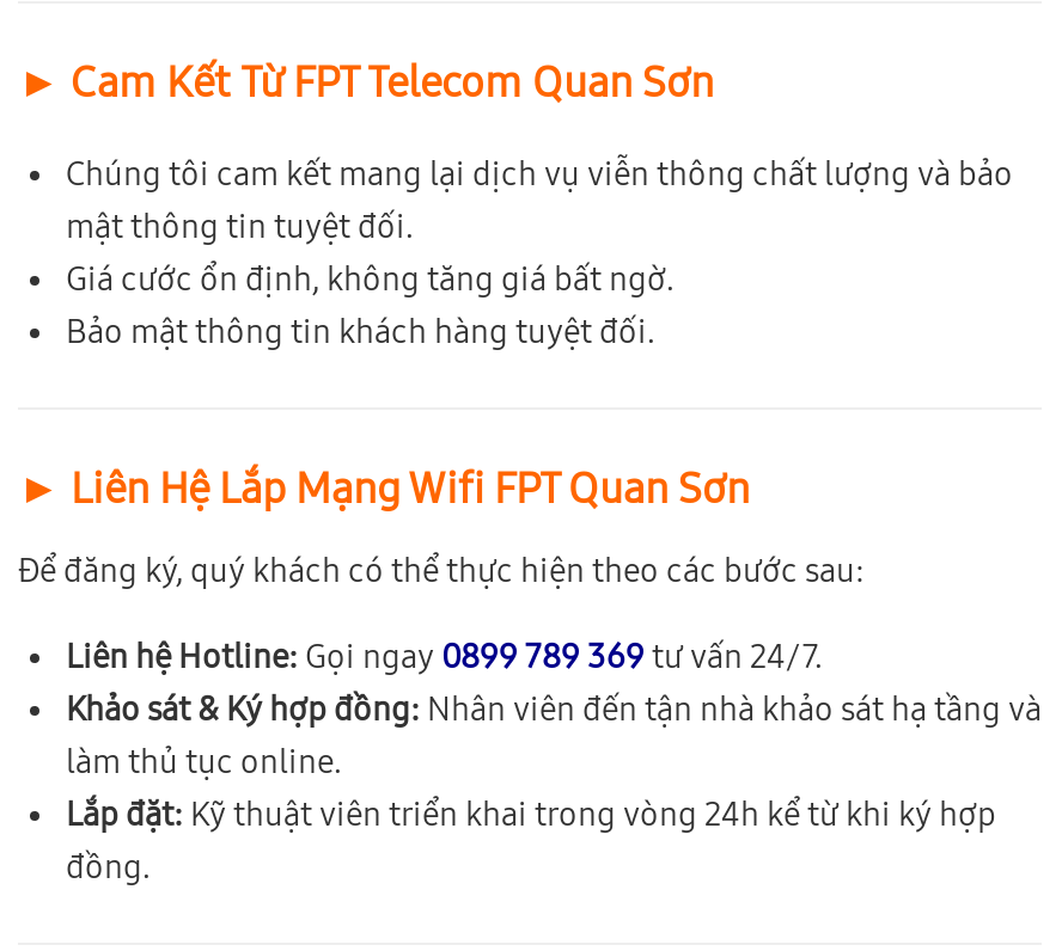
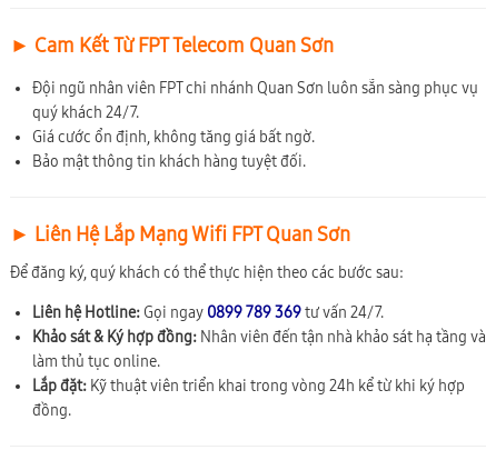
[66,153,1013,246] Chúng tôi cam kết mang lại dịch vụ viễn thông chất lượng và bảo | mật thông tin tuyệt đối. -> [32,78,478,122] Đội ngũ nhân viên FPT chi nhánh Quan Sơn luôn sẵn sàng phục vụ | quý khách 24/7.

